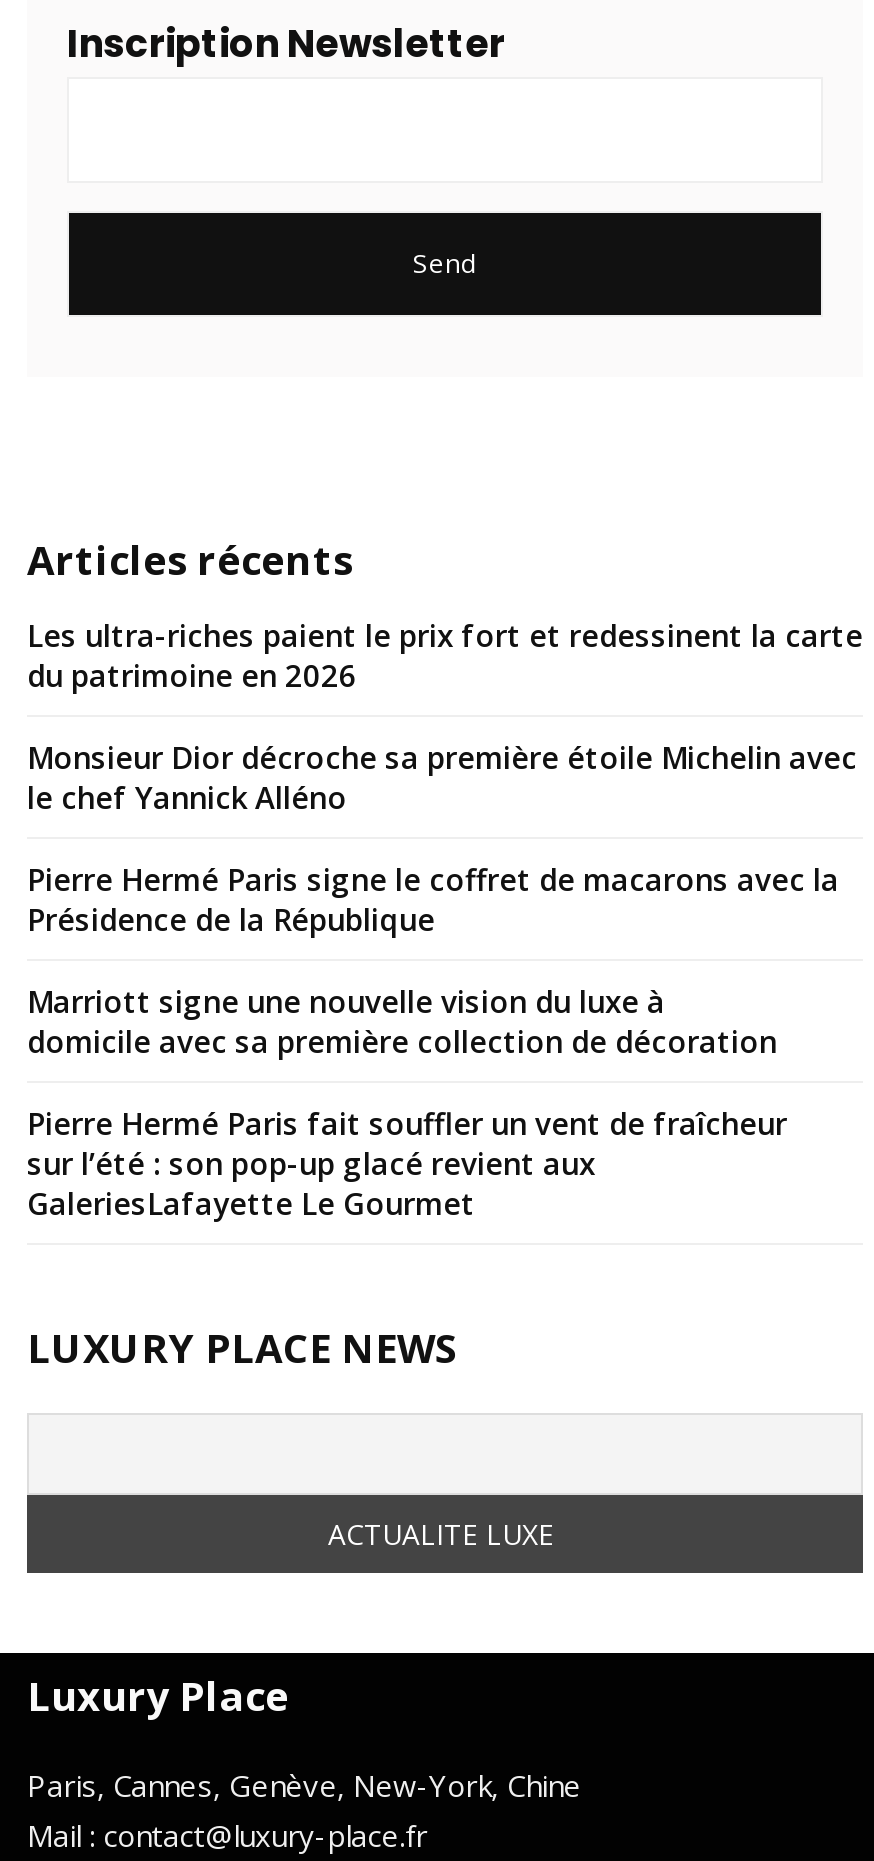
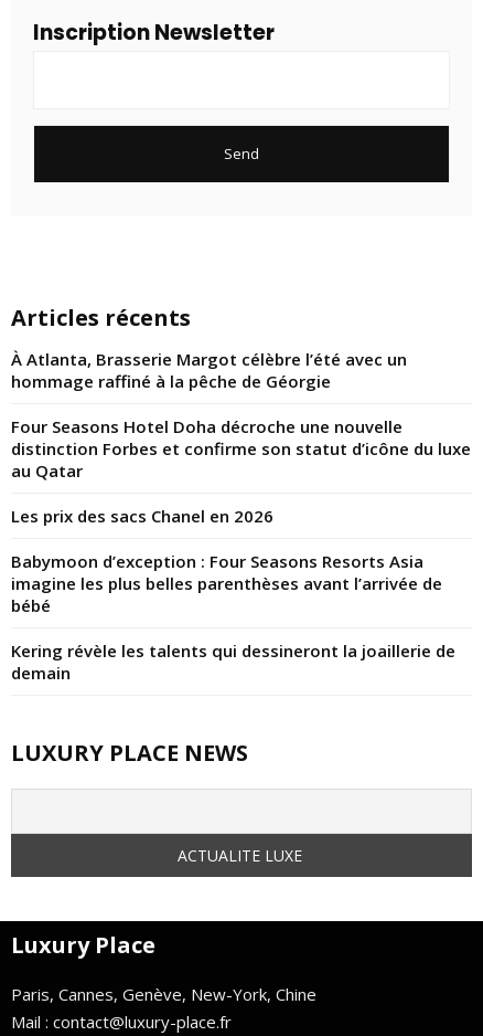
[27,615,863,695] Les ultra-riches paient le prix fort et redessinent la carte | du patrimoine en 2026 -> [11,348,407,392] À Atlanta, Brasserie Margot célèbre l’été avec un | hommage raffiné à la pêche de Géorgie
[27,737,857,817] Monsieur Dior décroche sa première étoile Michelin avec | le chef Yannick Alléno -> [11,415,471,482] Four Seasons Hotel Doha décroche une nouvelle | distinction Forbes et confirme son statut d’icône du luxe | au Qatar
[27,859,839,939] Pierre Hermé Paris signe le coffret de macarons avec la | Présidence de la République -> [11,505,273,527] Les prix des sacs Chanel en 2026
[27,981,777,1061] Marriott signe une nouvelle vision du luxe à | domicile avec sa première collection de décoration -> [11,550,442,616] Babymoon d’exception : Four Seasons Resorts Asia | imagine les plus belles parenthèses avant l’arrivée de | bébé
[27,1103,787,1223] Pierre Hermé Paris fait souffler un vent de fraîcheur | sur l’été : son pop-up glacé revient aux | GaleriesLafayette Le Gourmet -> [11,639,455,684] Kering révèle les talents qui dessineront la joaillerie de | demain

